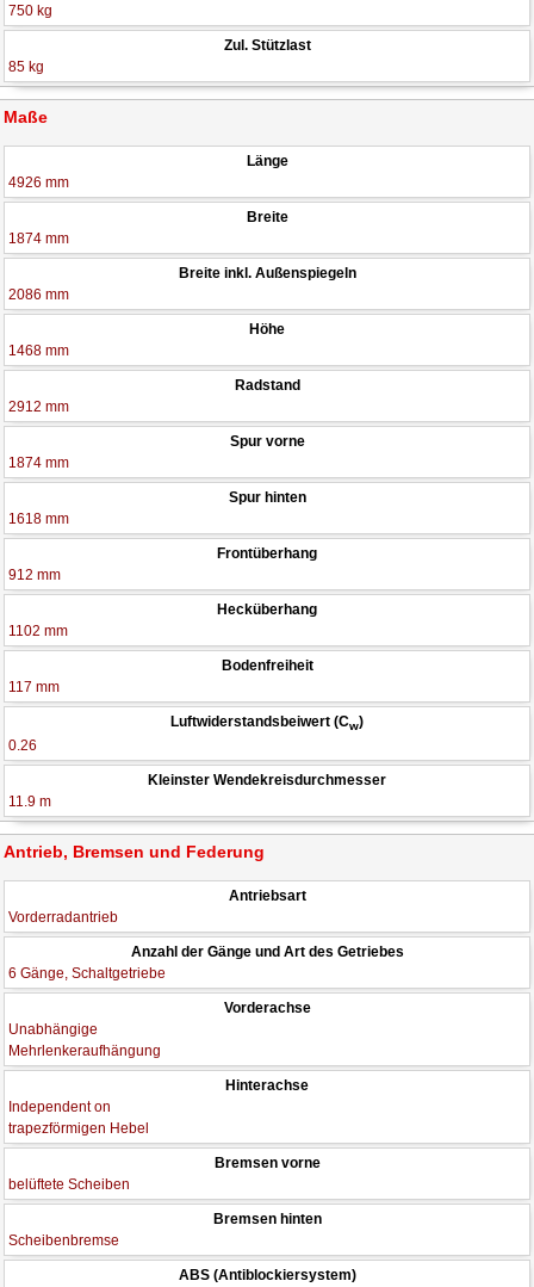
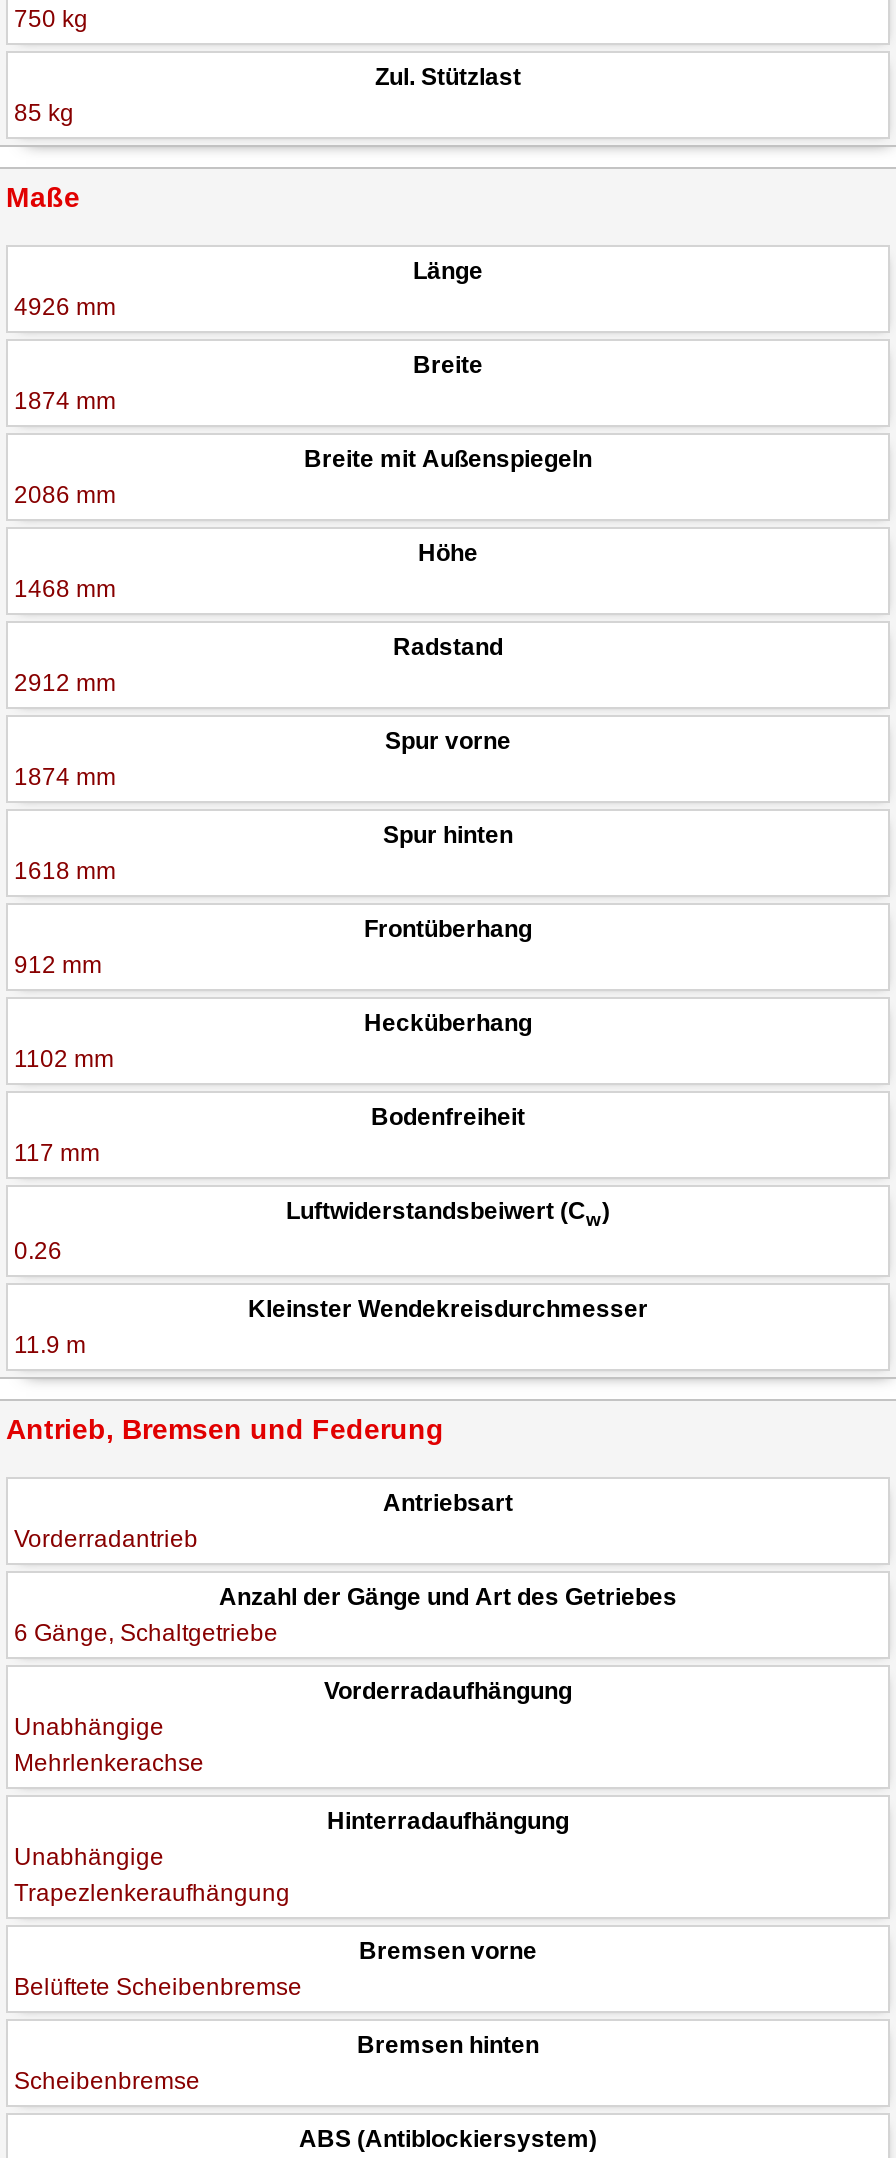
[178,265,356,281] Breite inkl. Außenspiegeln -> [304,444,592,472] Breite mit Außenspiegeln
[223,1000,311,1017] Vorderachse -> [324,1677,572,1705] Vorderradaufhängung
[8,1043,161,1060] Mehrlenkeraufhängung -> [14,1749,204,1777] Mehrlenkerachse
[8,1078,309,1137] Hinterachse | Independent on | trapezförmigen Hebel -> [14,1807,569,1907] Hinterradaufhängung | Unabhängige | Trapezlenkeraufhängung
[8,1177,130,1193] belüftete Scheiben -> [14,1973,302,2001] Belüftete Scheibenbremse

